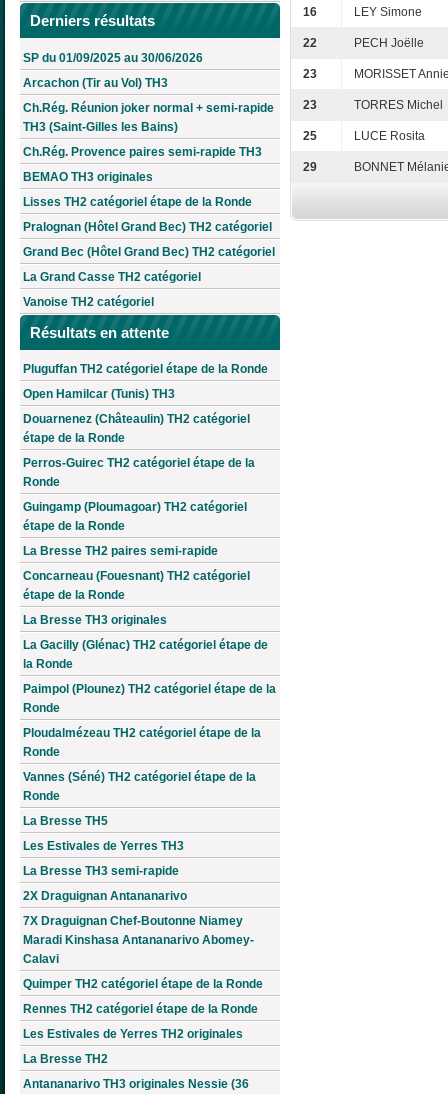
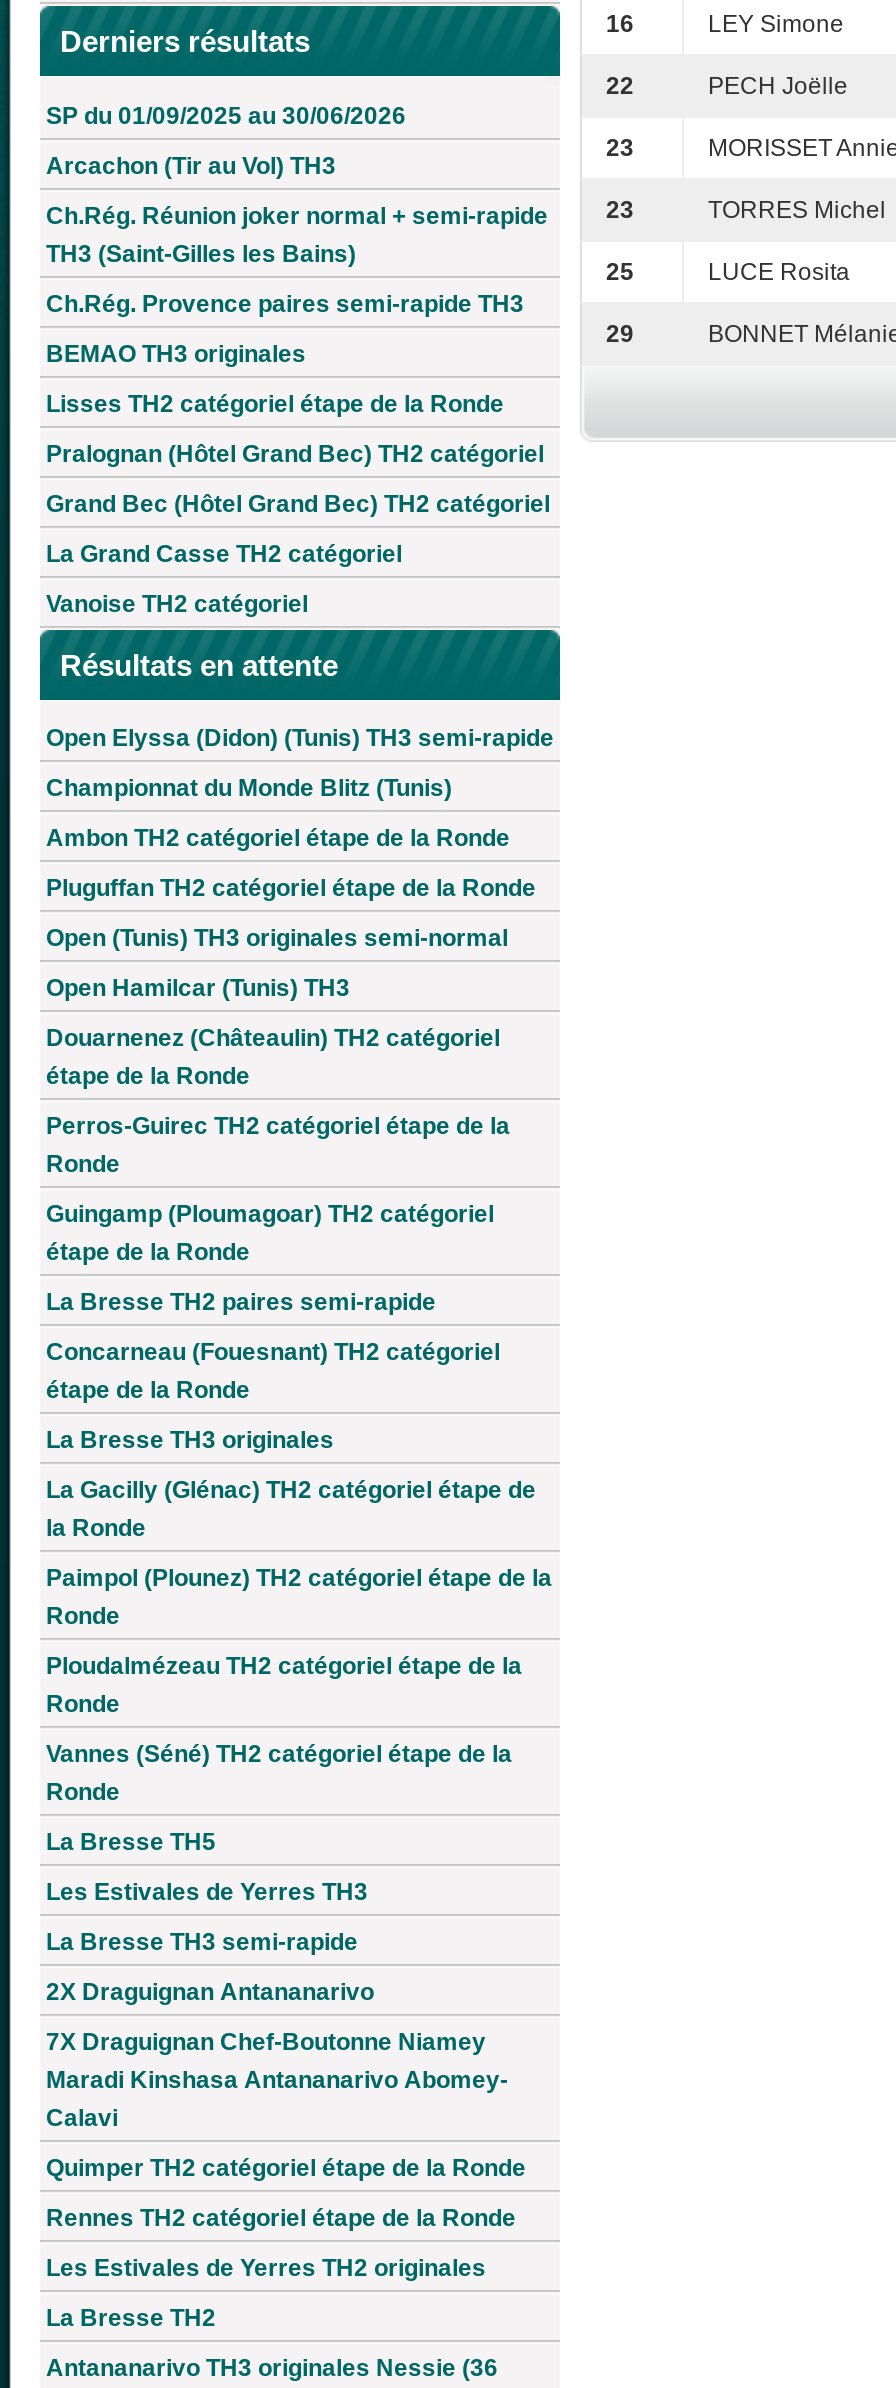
none -> [46,724,554,852] Open Elyssa (Didon) (Tunis) TH3 semi-rapide | Championnat du Monde Blitz (Tunis) | Ambon TH2 catégoriel étape de la Ronde
none -> [46,924,508,952] Open (Tunis) TH3 originales semi-normal

